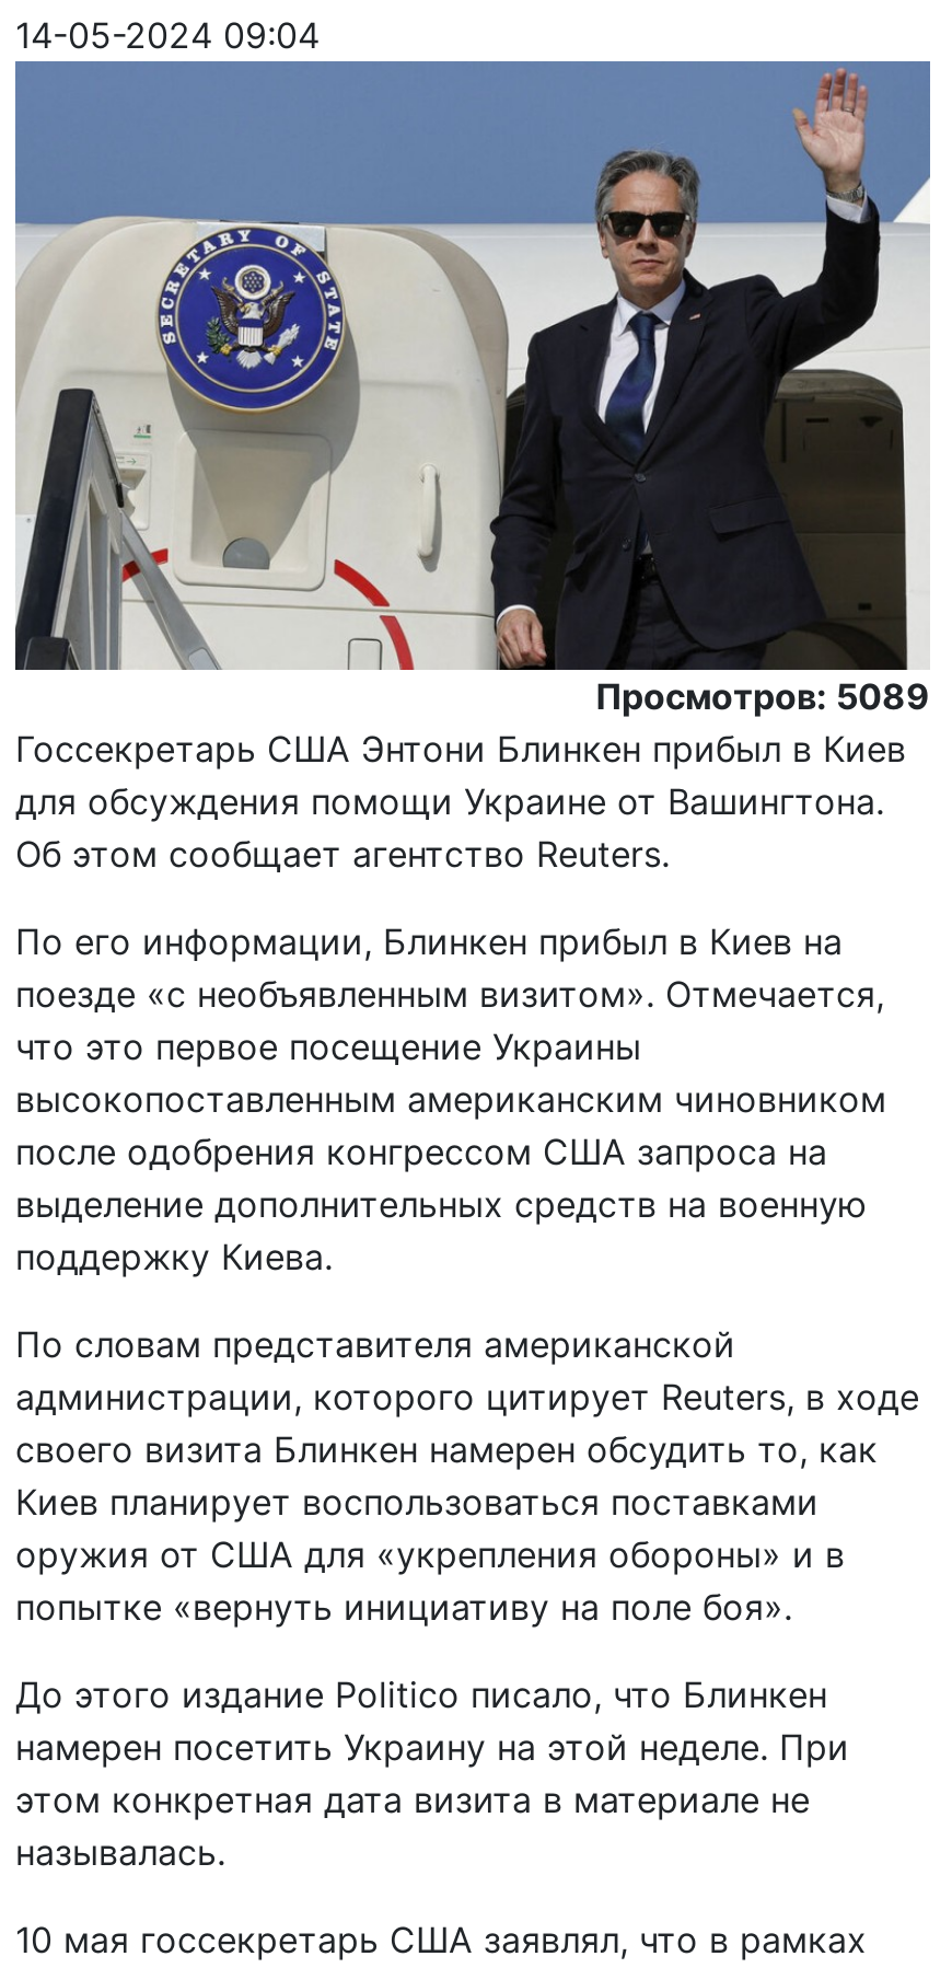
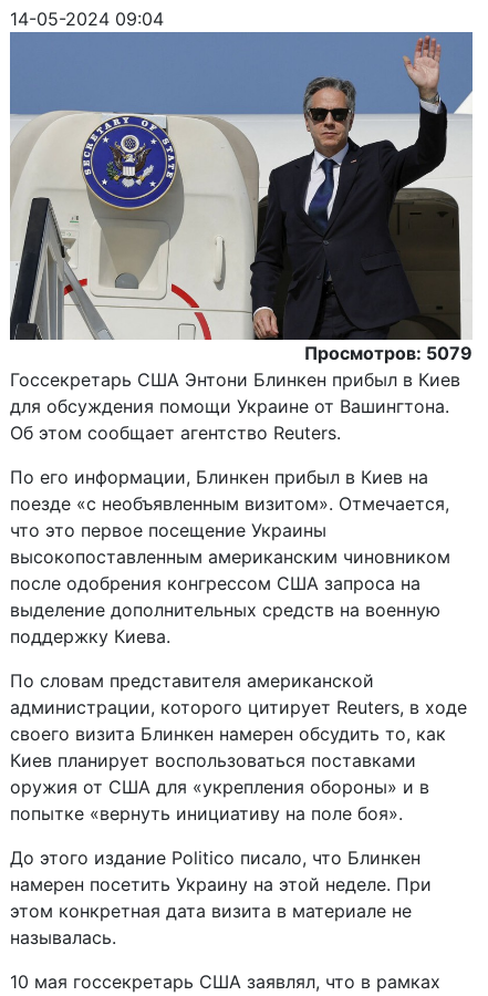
[595,675,930,719] Просмотров: 5089 -> [304,343,473,365] Просмотров: 5079

